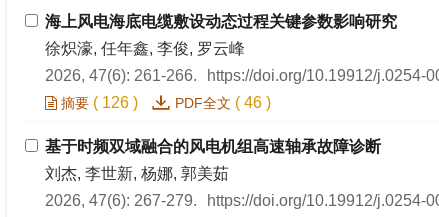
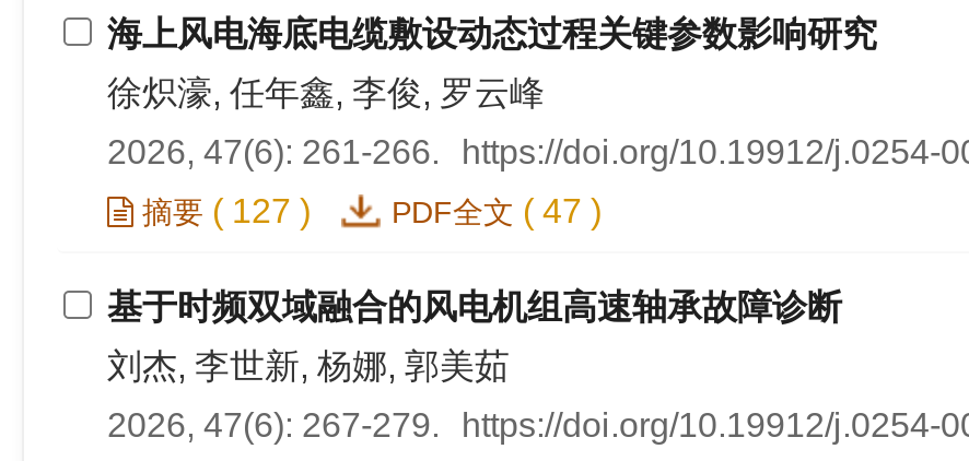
[57,94,142,111] 摘要(126) -> [133,193,319,230] 摘要(127)
[175,94,271,111] PDF全文(46) -> [392,193,602,230] PDF全文(47)

